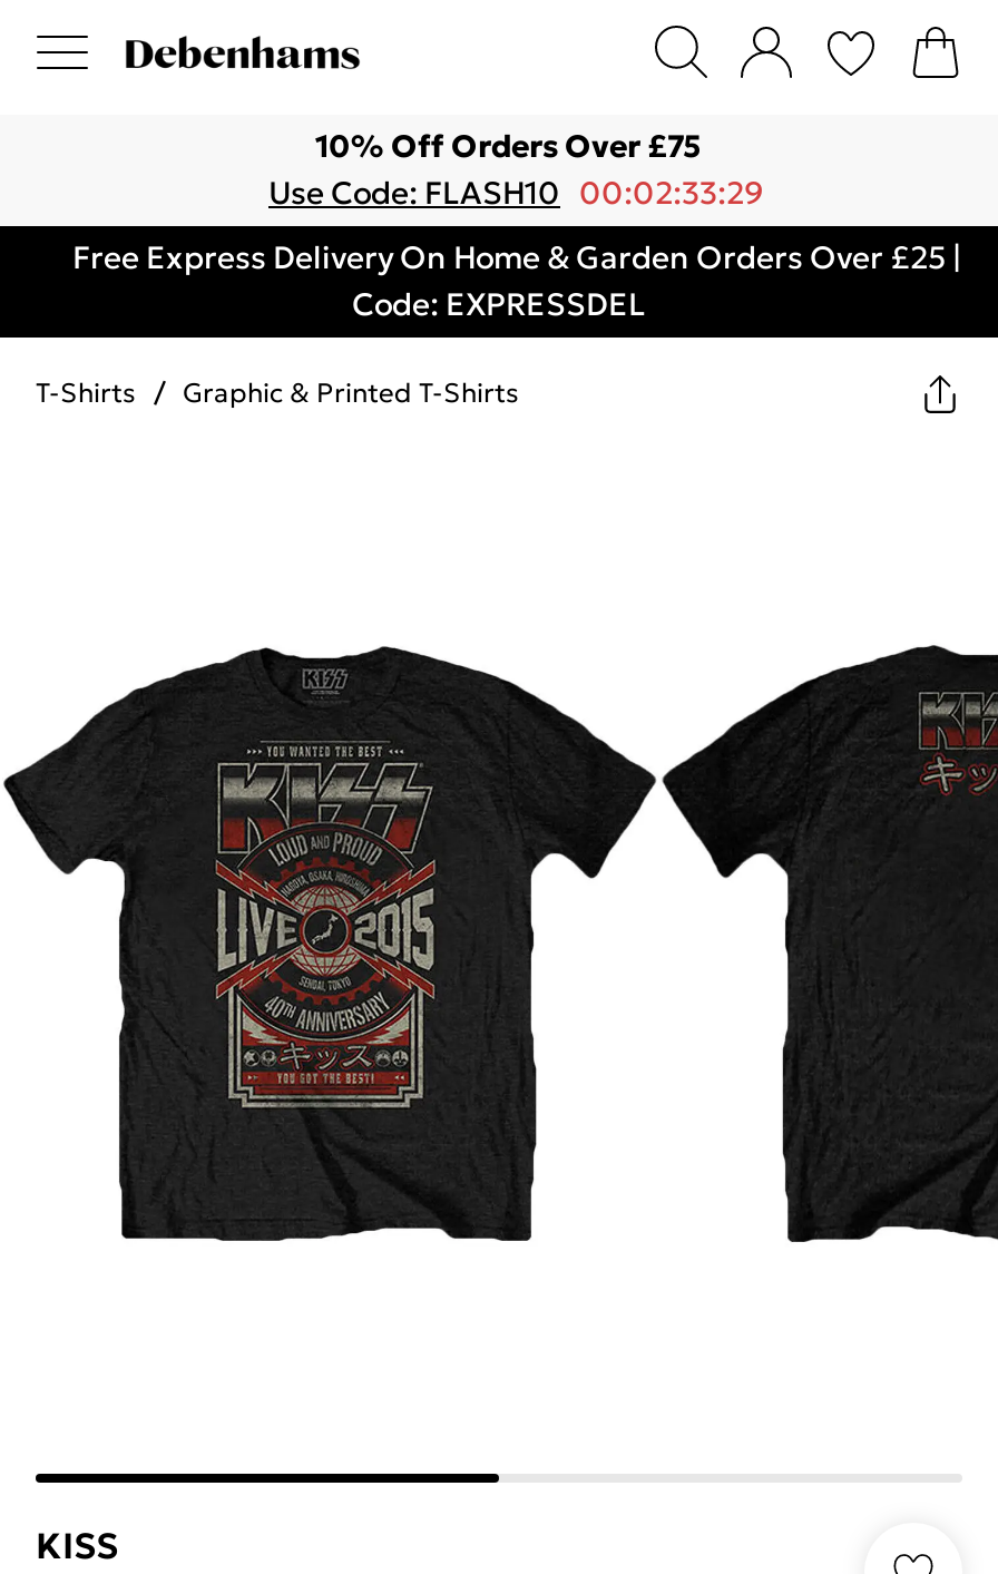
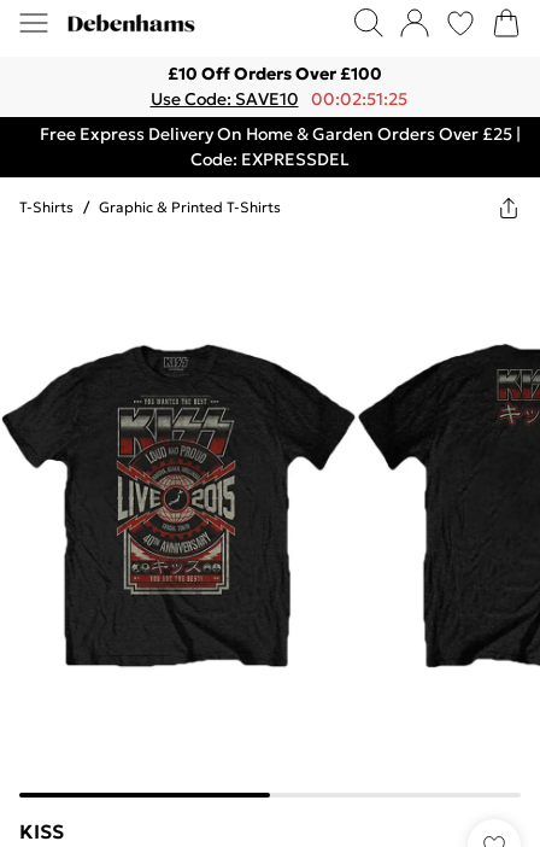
[315,126,701,166] 10% Off Orders Over £75 -> [168,63,382,84] £10 Off Orders Over £100
[268,173,764,213] Use Code: FLASH10 00:02:33:29 -> [150,88,407,110] Use Code: SAVE10 00:02:51:25

